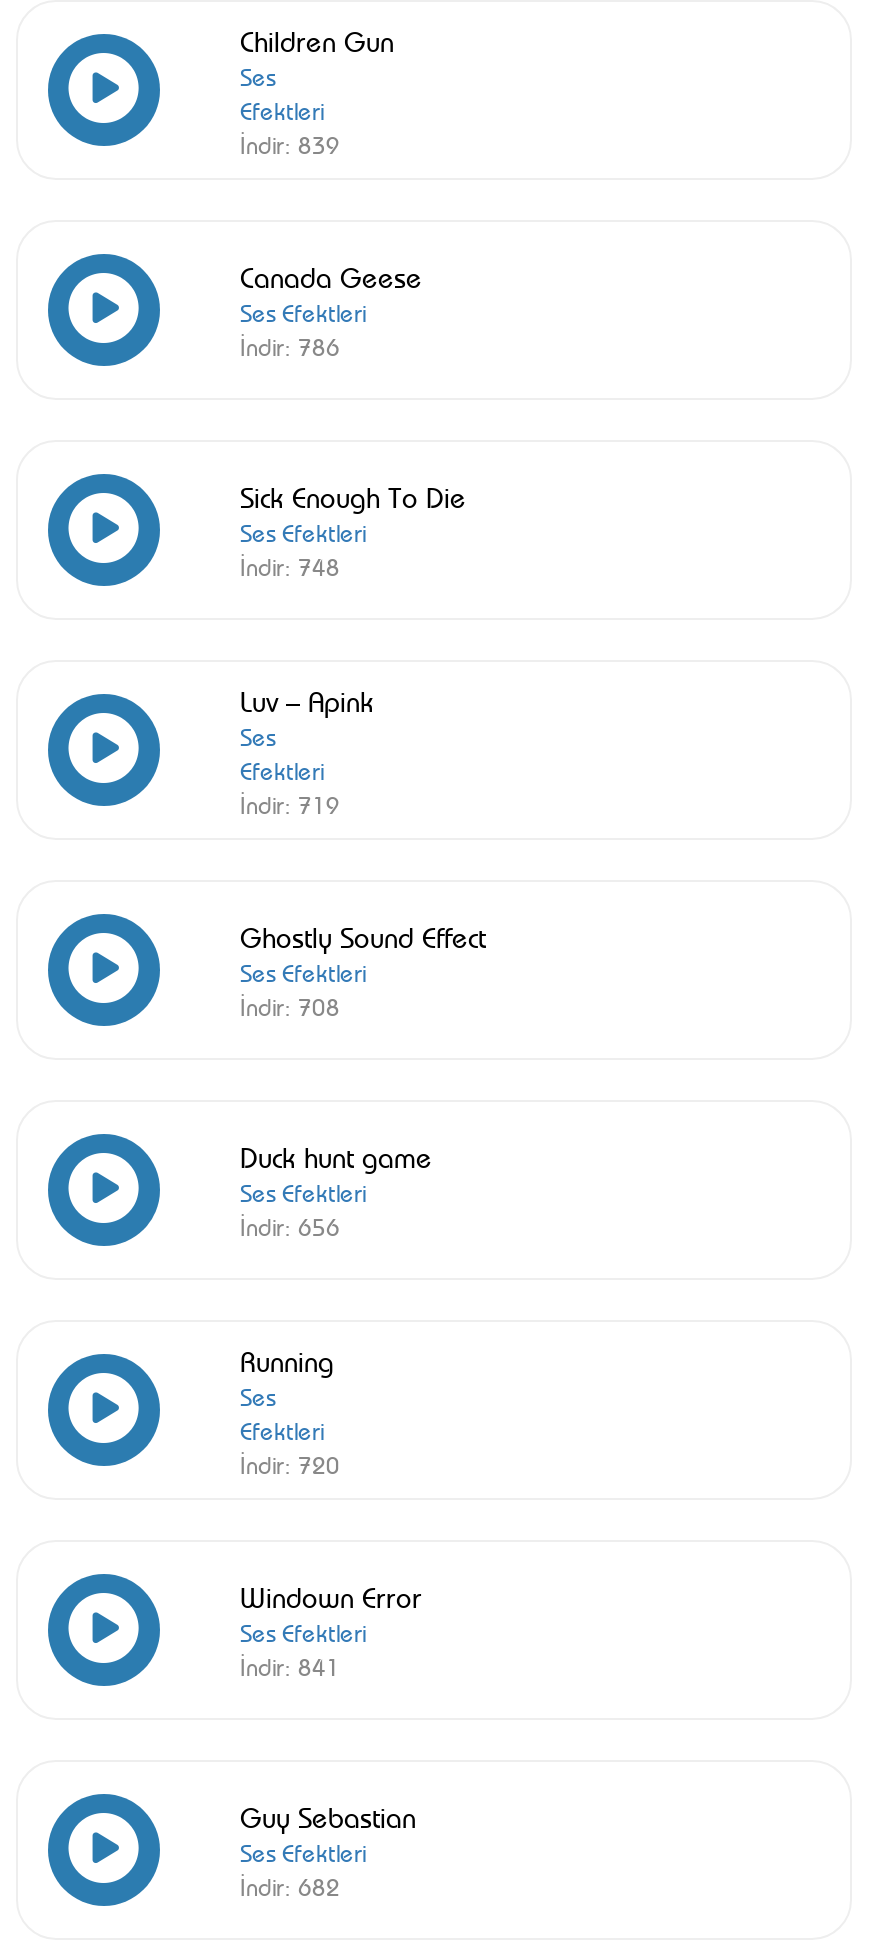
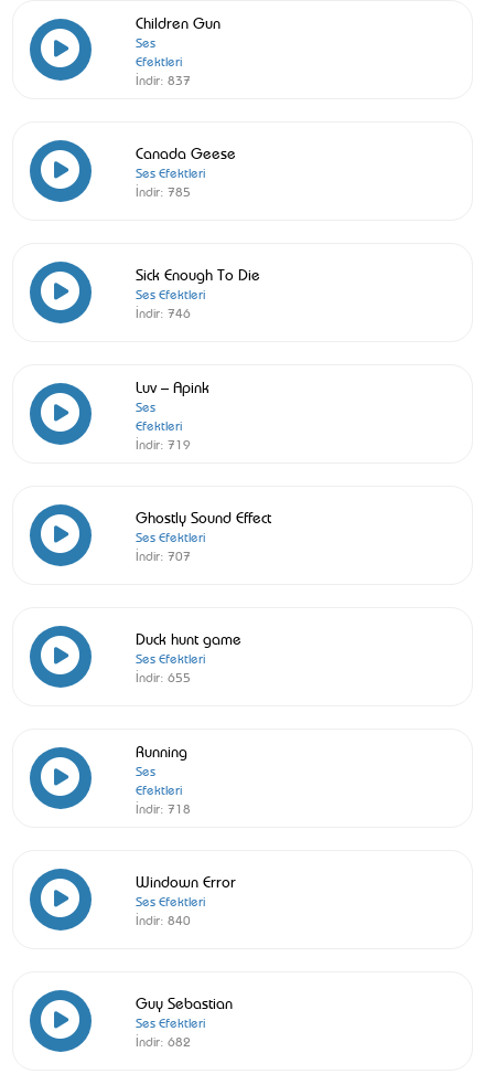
[240,127,340,159] İndir: 839 -> [136,70,191,88] İndir: 837
[240,330,340,362] İndir: 786 -> [136,182,191,200] İndir: 785
[240,550,340,582] İndir: 748 -> [136,304,191,321] İndir: 746
[240,990,340,1022] İndir: 708 -> [136,546,191,564] İndir: 707
[240,1210,340,1242] İndir: 656 -> [136,668,191,685] İndir: 655
[240,1447,340,1479] İndir: 720 -> [136,799,191,816] İndir: 718
[240,1650,340,1682] İndir: 841 -> [136,911,191,928] İndir: 840

